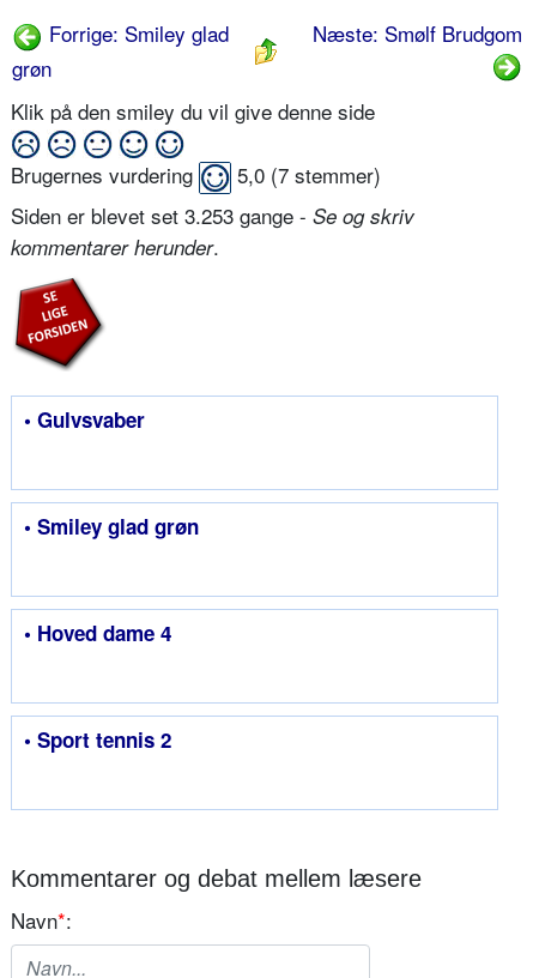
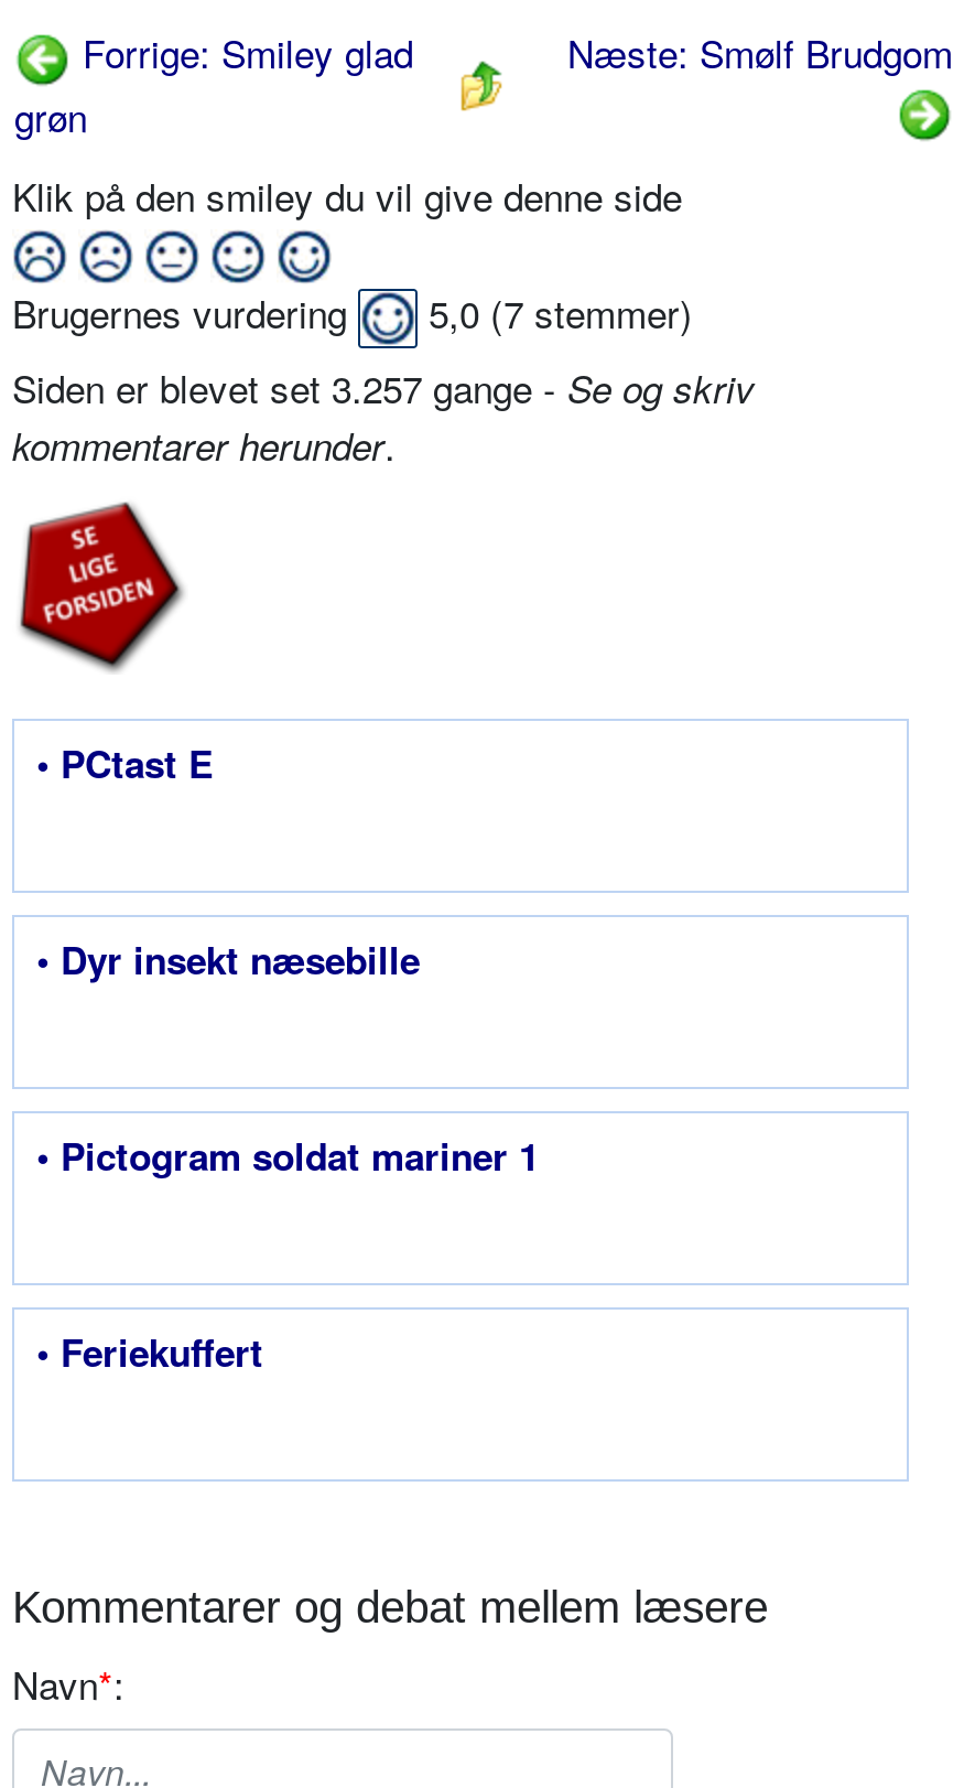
[11,200,414,230] Siden er blevet set 3.253 gange - Se og skriv -> [12,360,755,415] Siden er blevet set 3.257 gange - Se og skriv
[24,405,145,434] • Gulvsvaber -> [36,737,213,789] • PCtast E
[24,512,199,541] • Smiley glad grøn -> [36,933,420,986] • Dyr insekt næsebille
[24,619,171,647] • Hoved dame 4 -> [36,1129,539,1182] • Pictogram soldat mariner 1
[24,725,171,754] • Sport tennis 2 -> [36,1325,263,1378] • Feriekuffert

